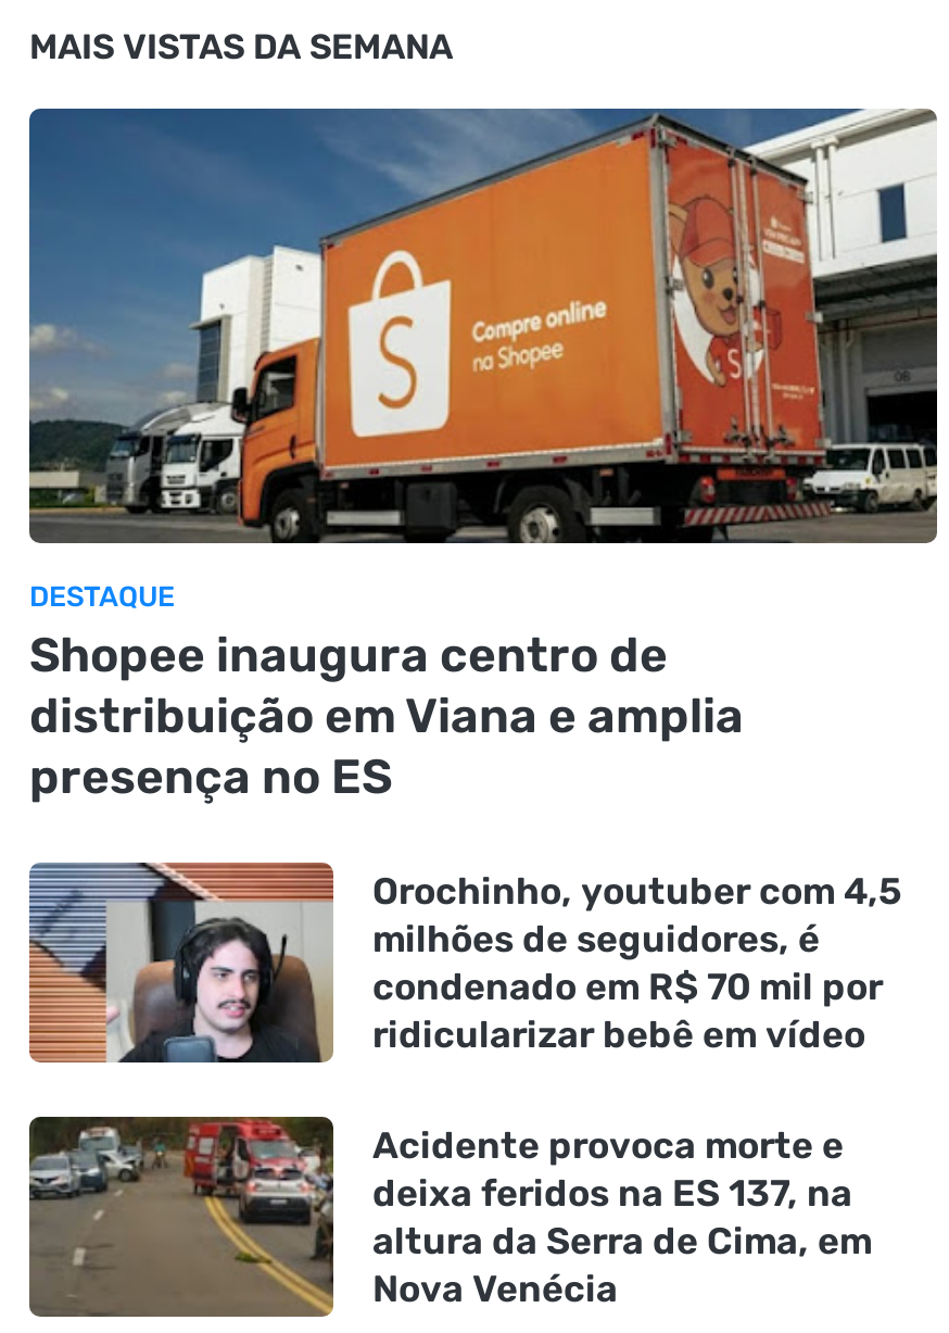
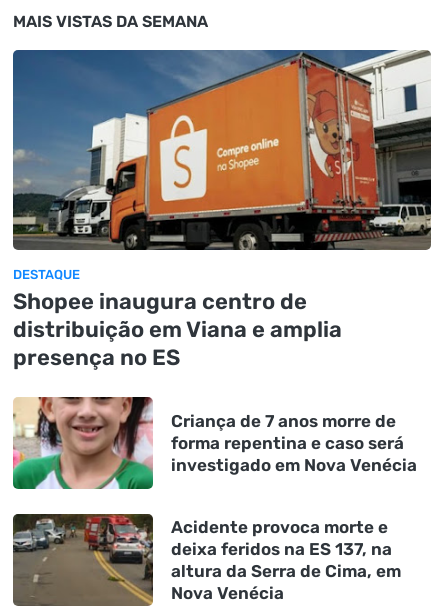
[27,860,902,1065] [image] | Orochinho, youtuber com 4,5 | milhões de seguidores, é | condenado em R$ 70 mil por | ridicularizar bebê em vídeo -> [12,396,417,490] [image] | Criança de 7 anos morre de | forma repentina e caso será | investigado em Nova Venécia

